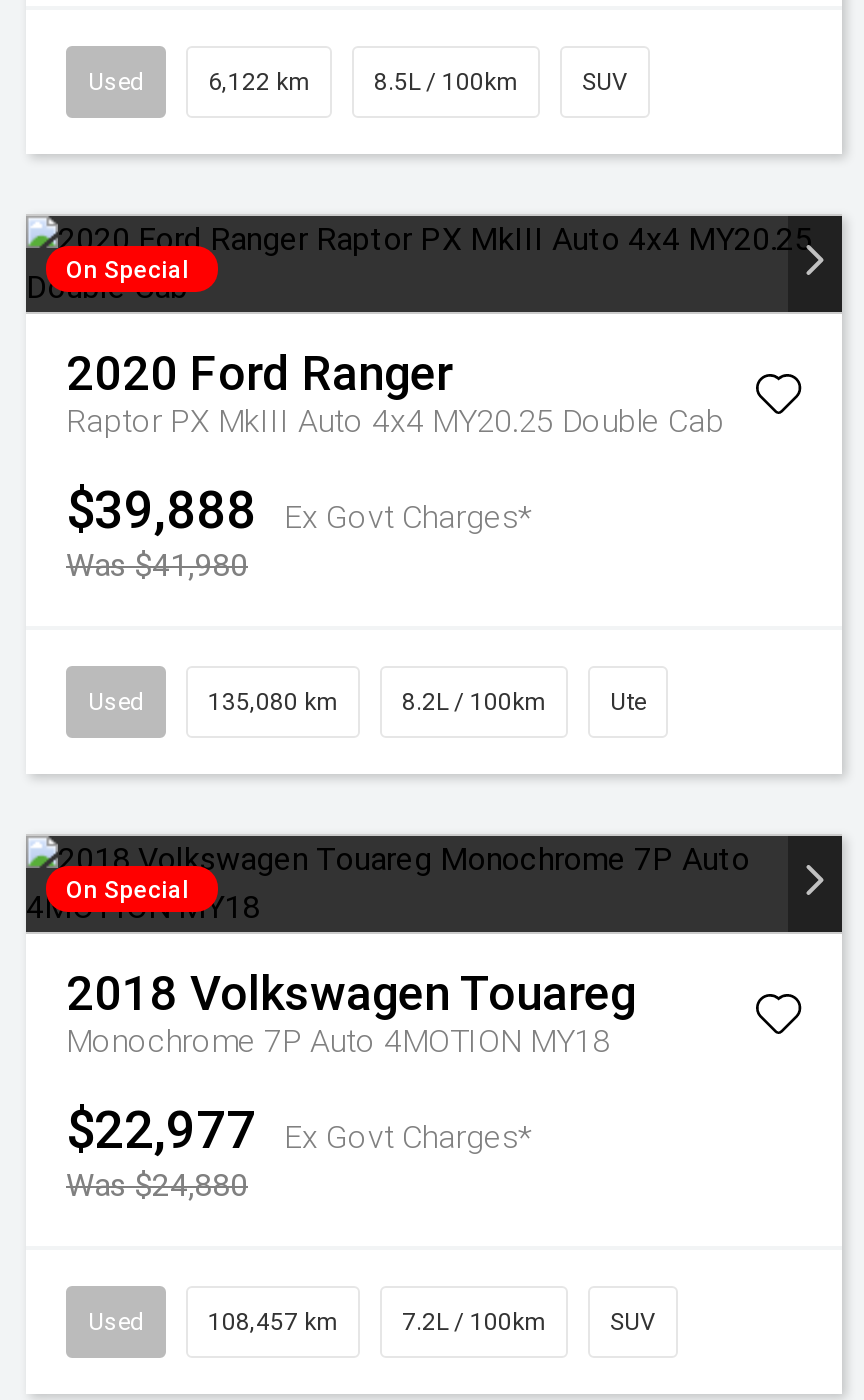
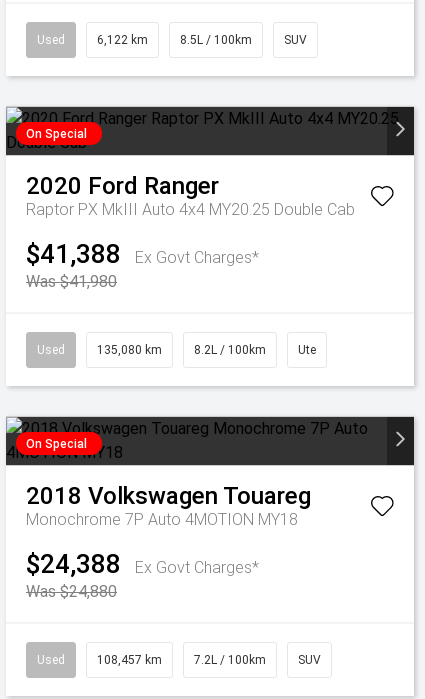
[66,480,532,540] $39,888 Ex Govt Charges* -> [26,239,259,269] $41,388 Ex Govt Charges*
[66,1100,532,1160] $22,977 Ex Govt Charges* -> [26,549,259,579] $24,388 Ex Govt Charges*

